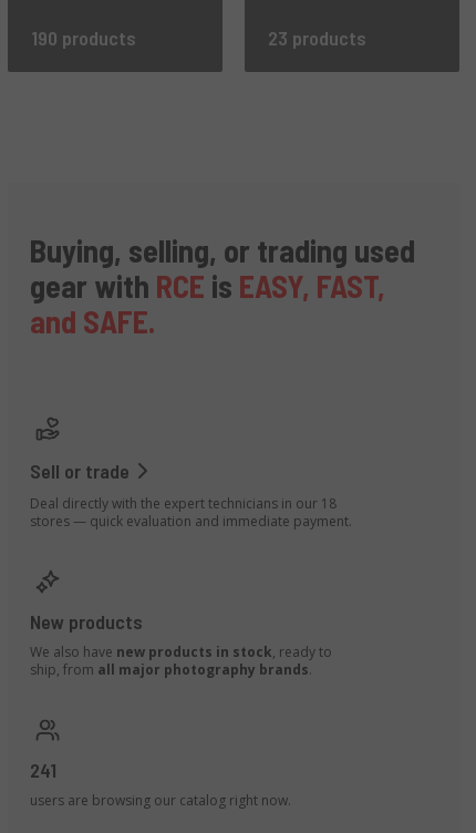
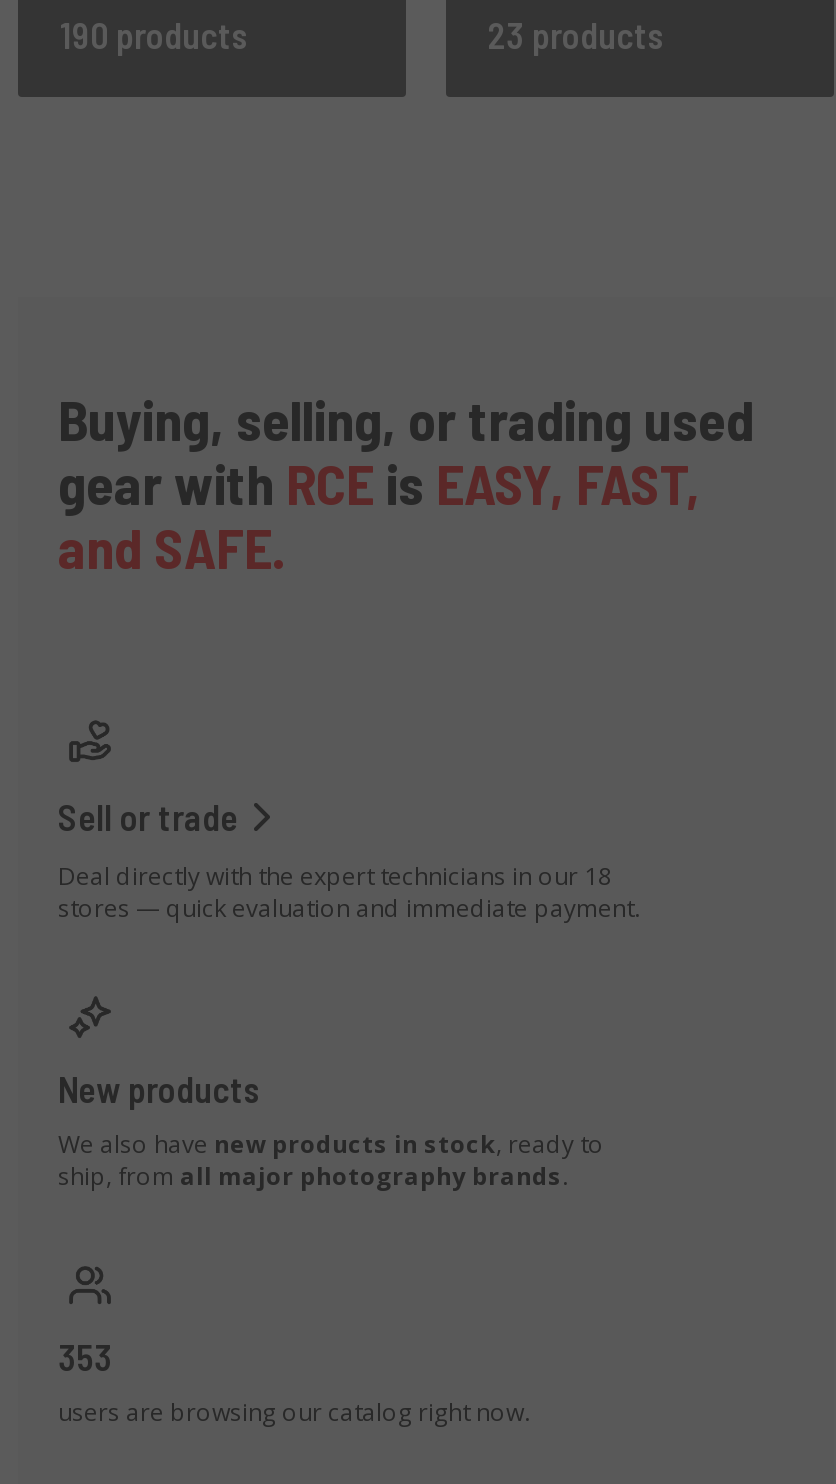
[30,758,56,782] 241 -> [58,1336,112,1380] 353

